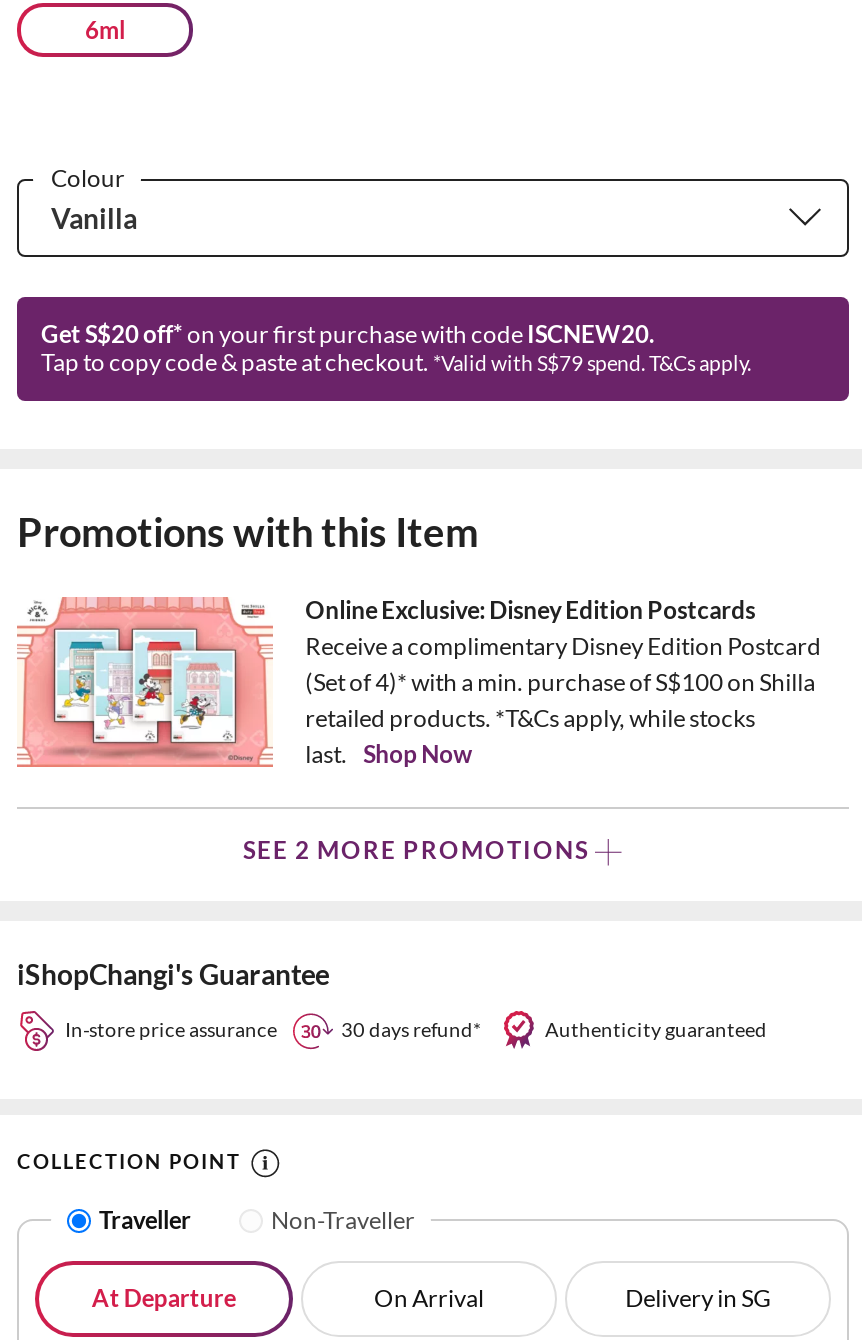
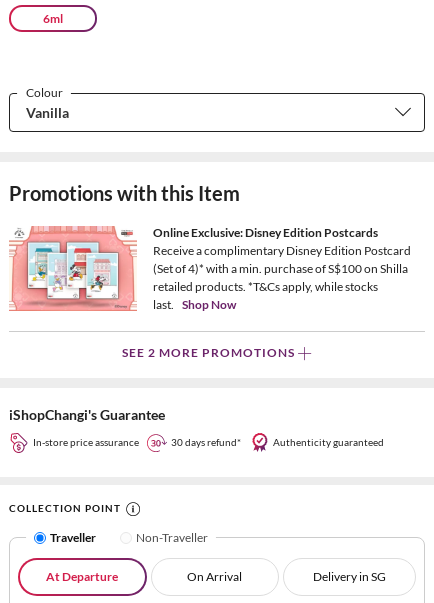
[15,295,851,403] [image] | Get S$20 off* on your first purchase with code ISCNEW20. | Tap to copy code & paste at checkout. *Valid with S$79 spend. T&Cs apply. -> none

